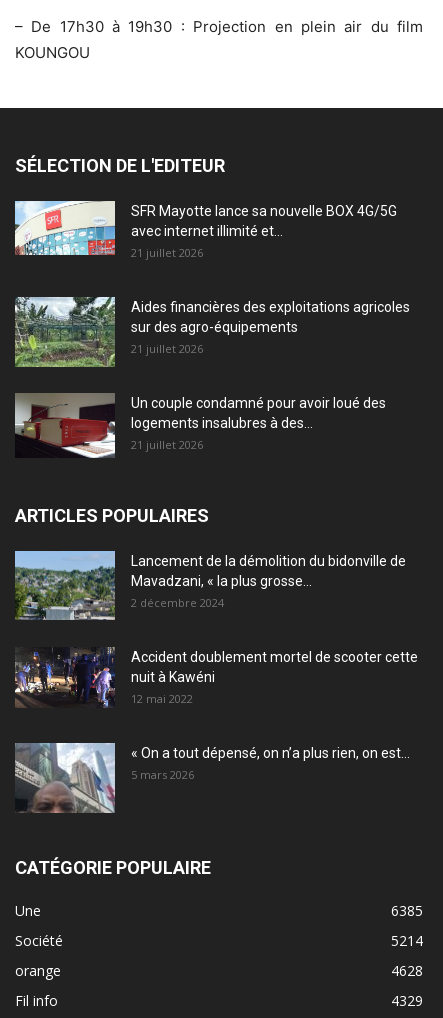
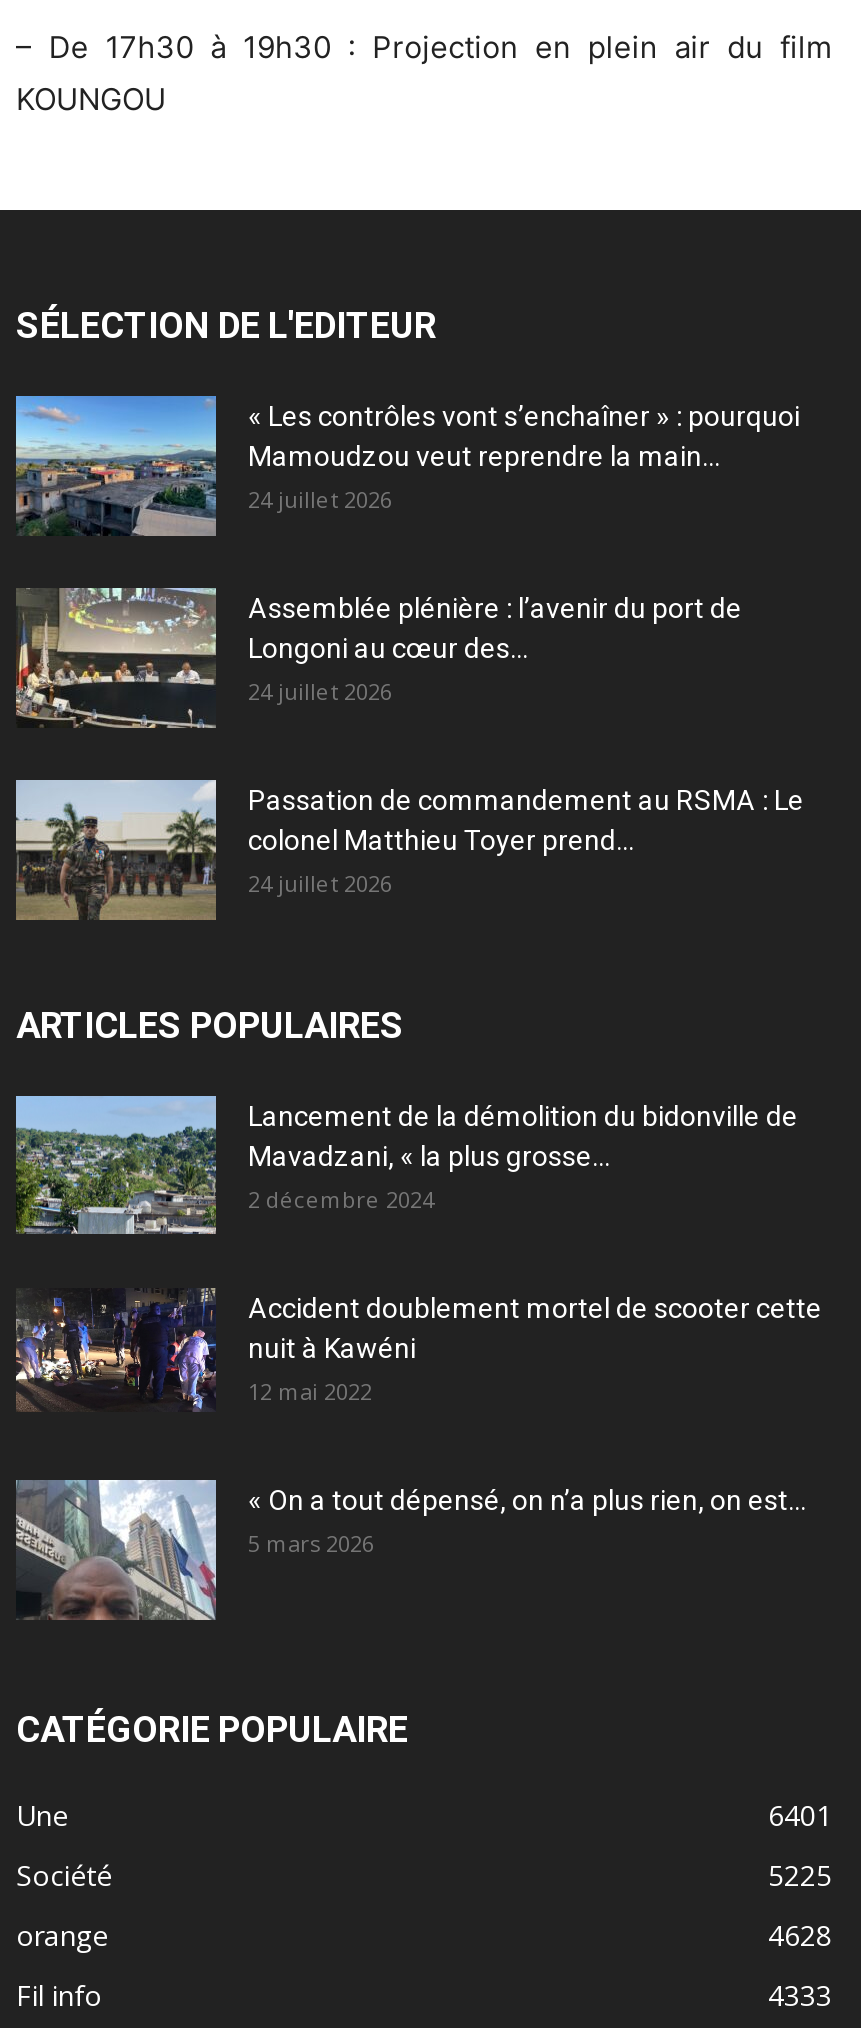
[14,200,397,271] [image] | SFR Mayotte lance sa nouvelle BOX 4G/5G | avec internet illimité et... | 21 juillet 2026 -> [14,394,800,538] [image] | « Les contrôles vont s’enchaîner » : pourquoi | Mamoudzou veut reprendre la main... | 24 juillet 2026
[14,296,410,368] [image] | Aides financières des exploitations agricoles | sur des agro-équipements | 21 juillet 2026 -> [16,586,742,728] [image] | Assemblée plénière : l’avenir du port de | Longoni au cœur des... | 24 juillet 2026
[15,394,386,463] [image] | Un couple condamné pour avoir loué des | logements insalubres à des... | 21 juillet 2026 -> [14,780,804,922] [image] | Passation de commandement au RSMA : Le | colonel Matthieu Toyer prend... | 24 juillet 2026
[391,901,423,920] 6385 -> [768,1796,832,1834] 6401
[391,931,423,950] 5214 -> [768,1856,832,1894] 5225
[391,991,423,1010] 4329 -> [768,1976,832,2014] 4333

